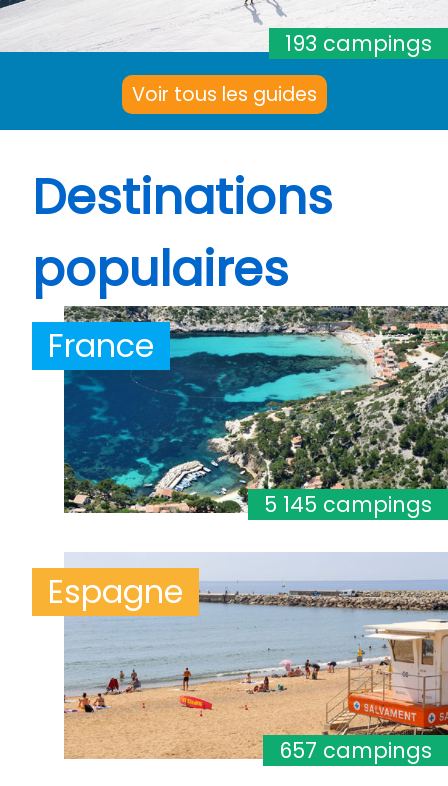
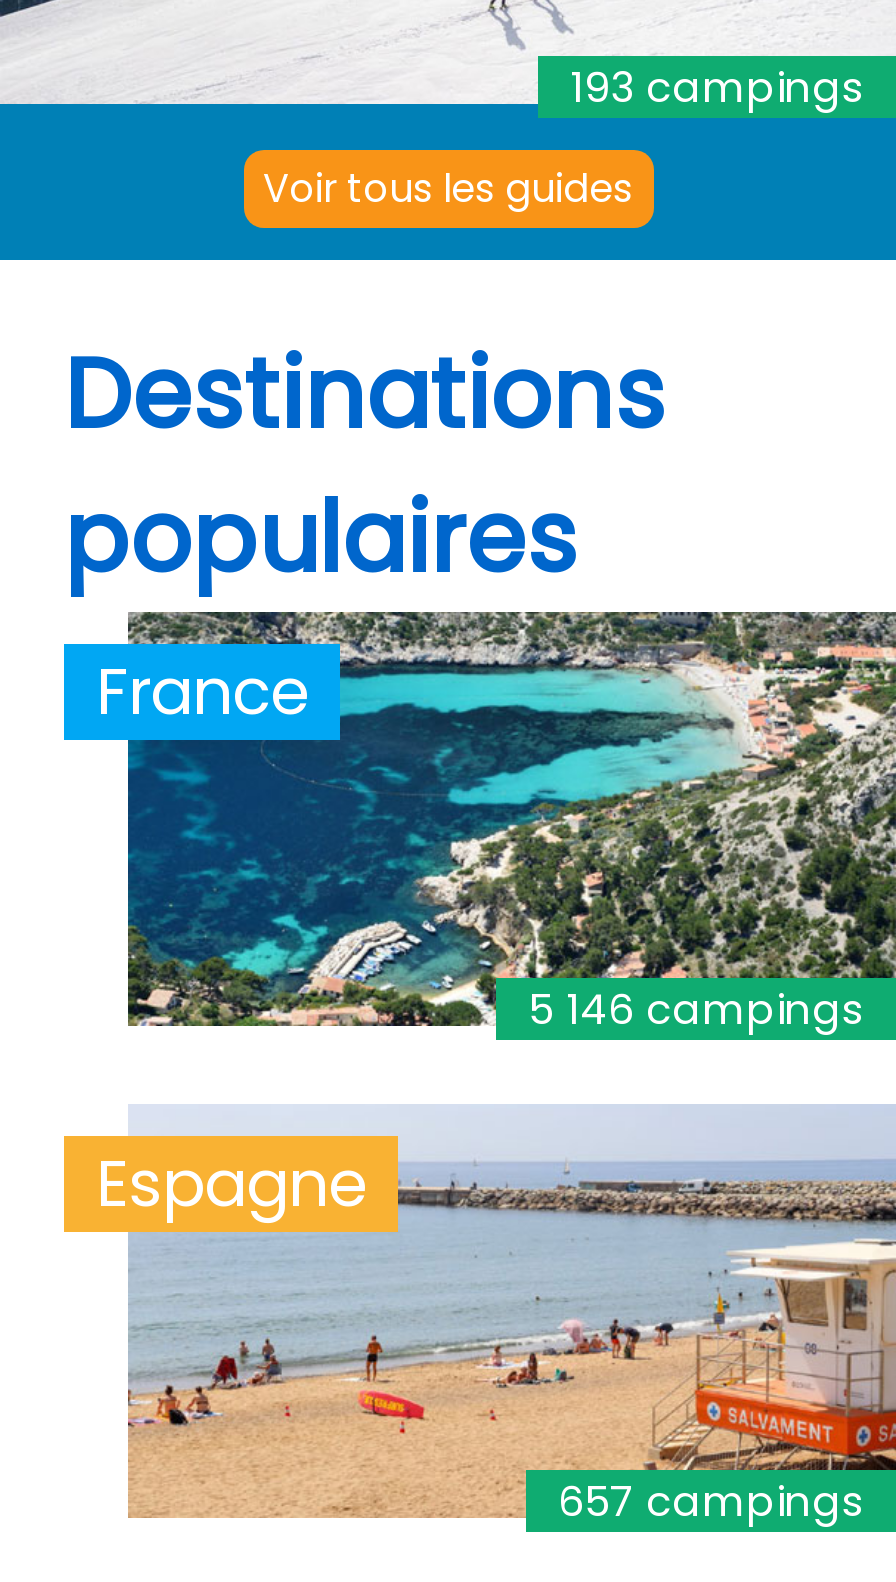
[264,490,432,519] 5 145 campings -> [528,980,864,1038] 5 146 campings

